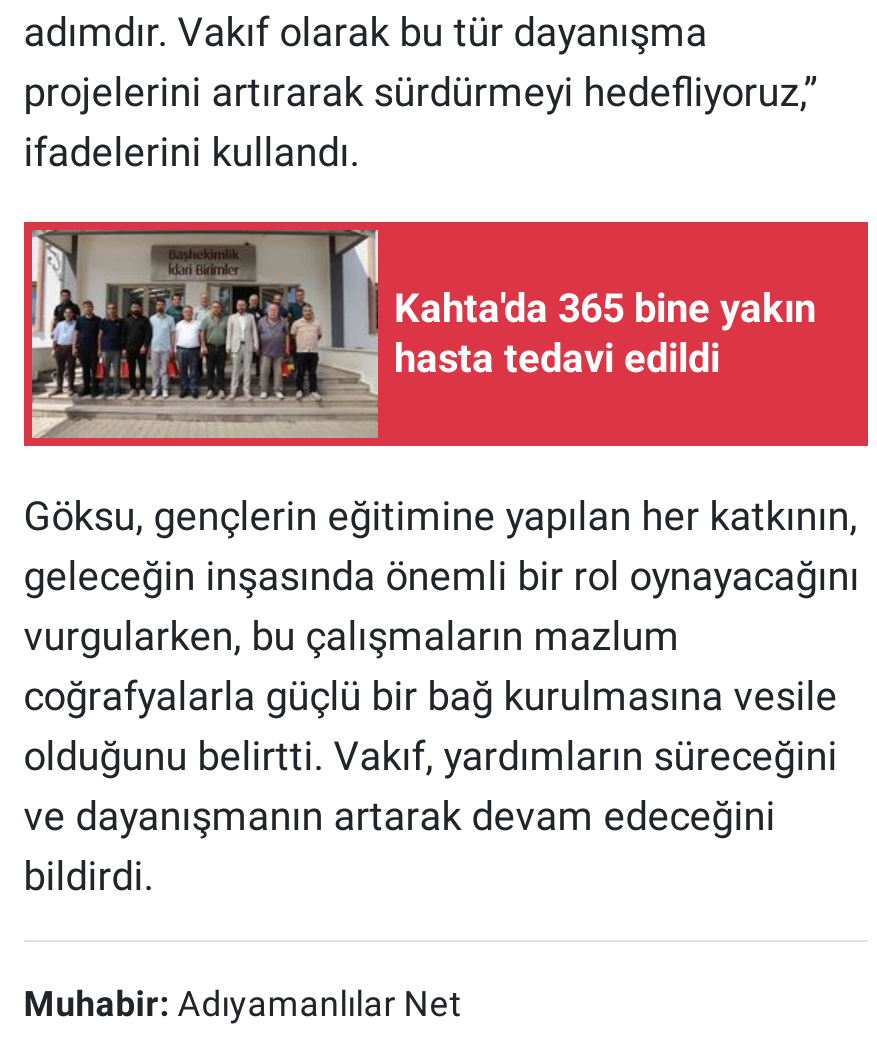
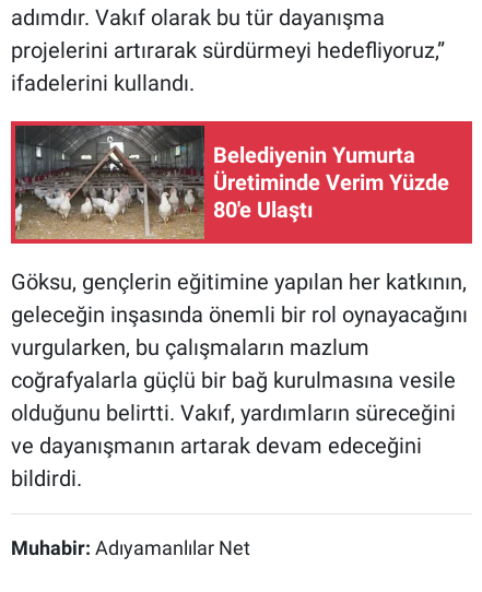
[30,228,816,438] [image] | Kahta'da 365 bine yakın | hasta tedavi edildi -> [14,125,449,239] [image] | Belediyenin Yumurta | Üretiminde Verim Yüzde | 80'e Ulaştı

